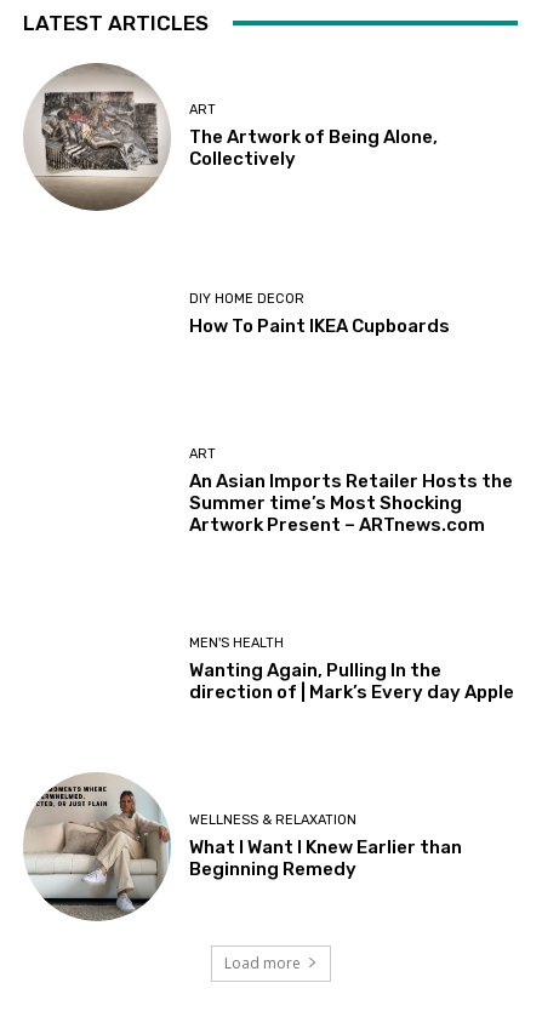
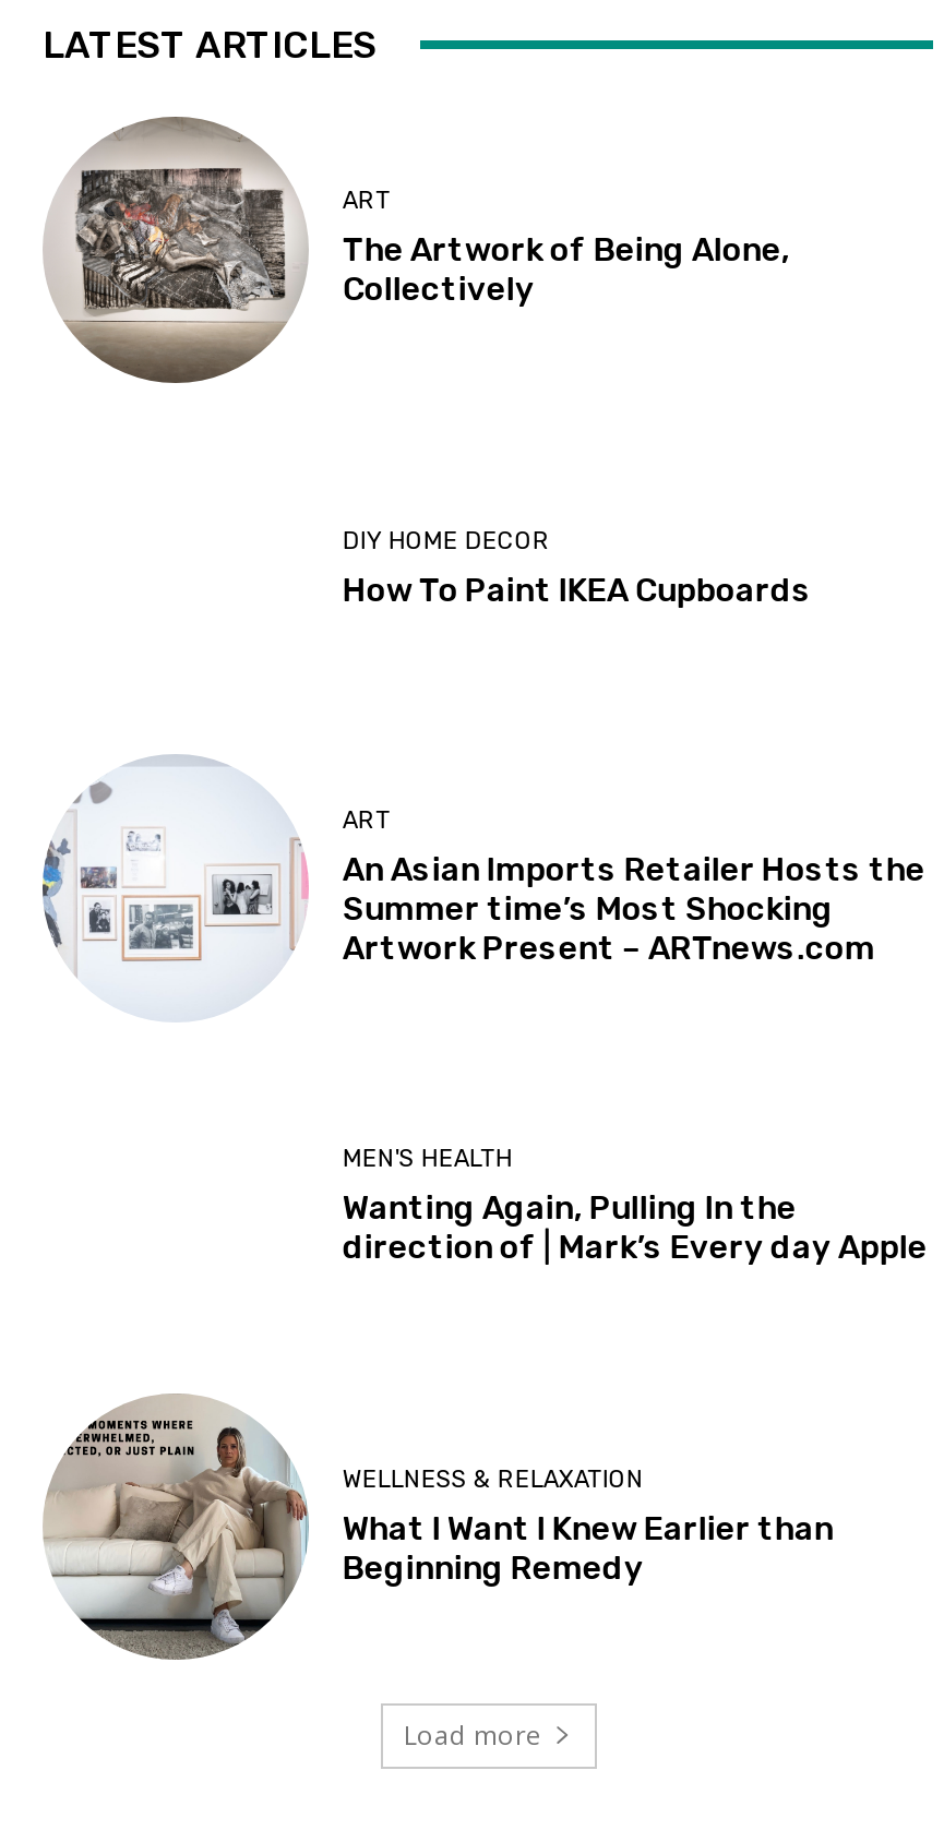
none -> [40,754,311,1022] [image]

